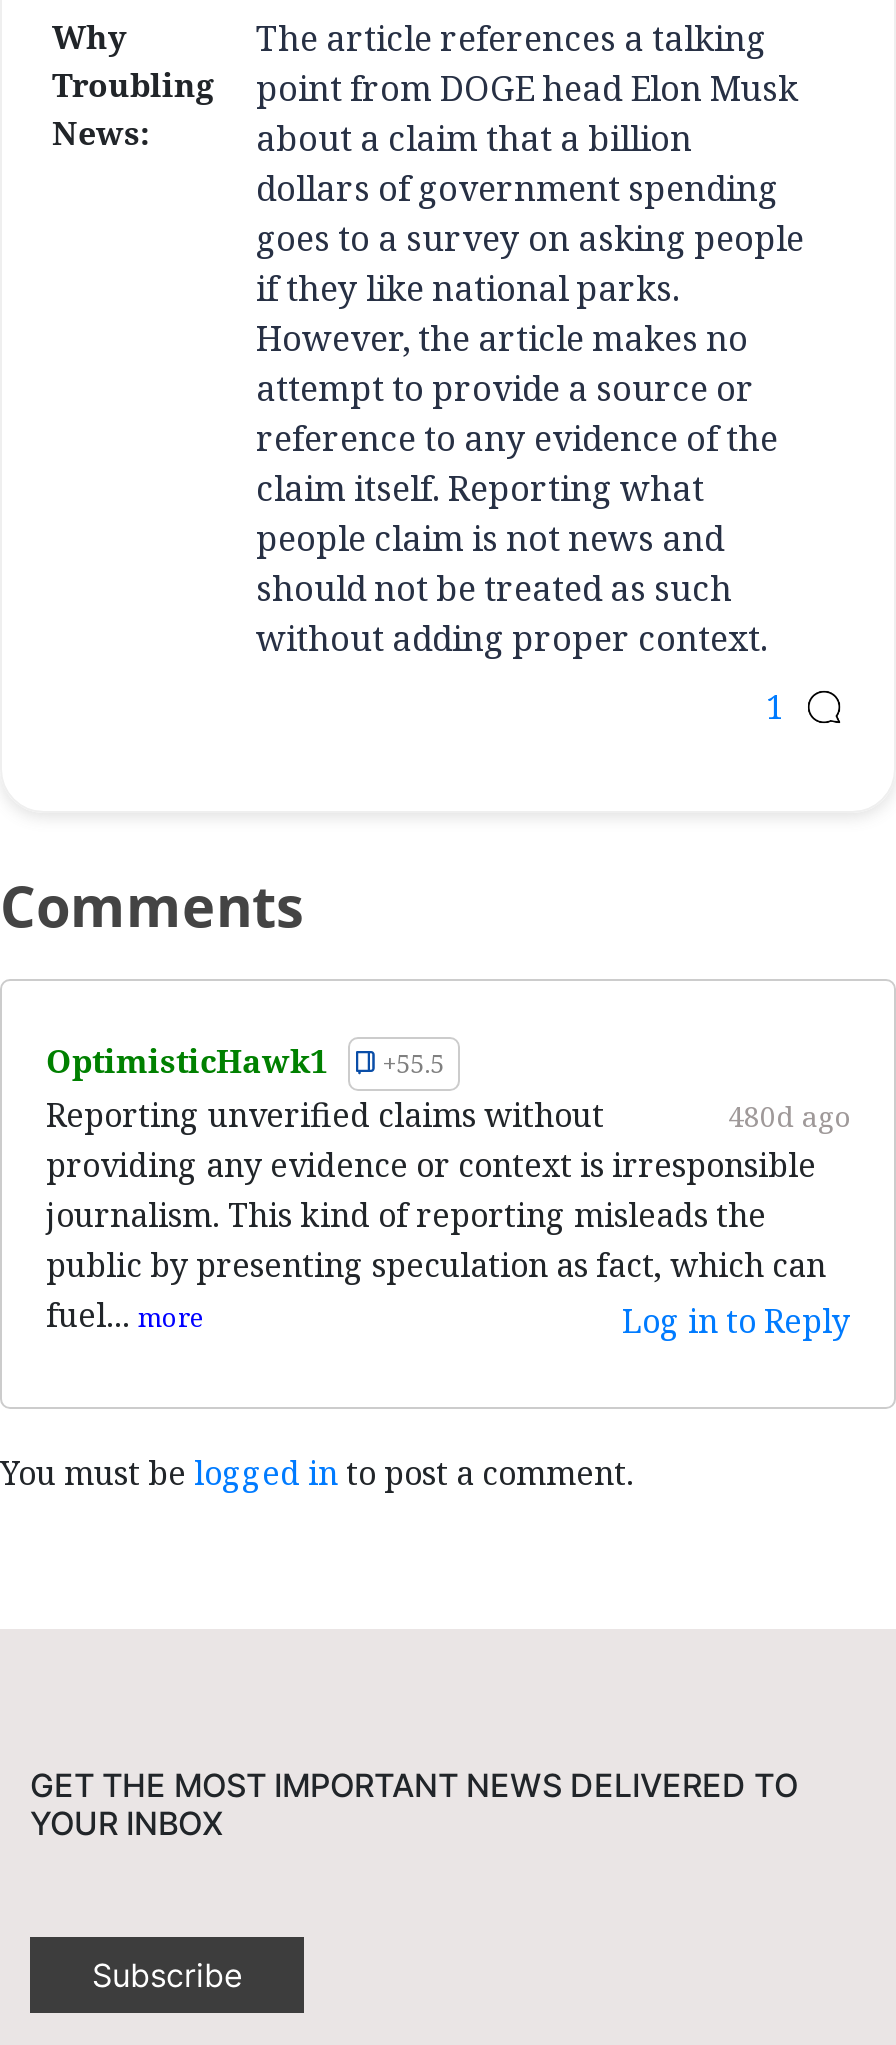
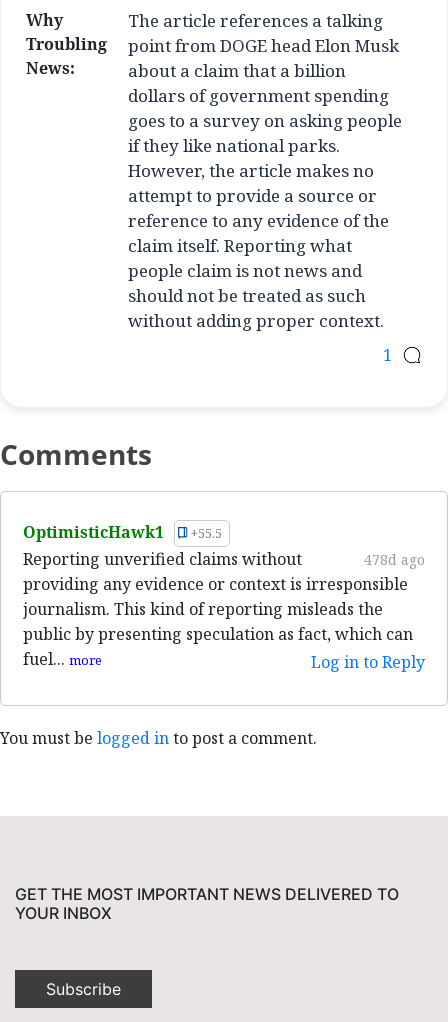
[728,1097,850,1135] 480d ago -> [364,550,425,569] 478d ago

